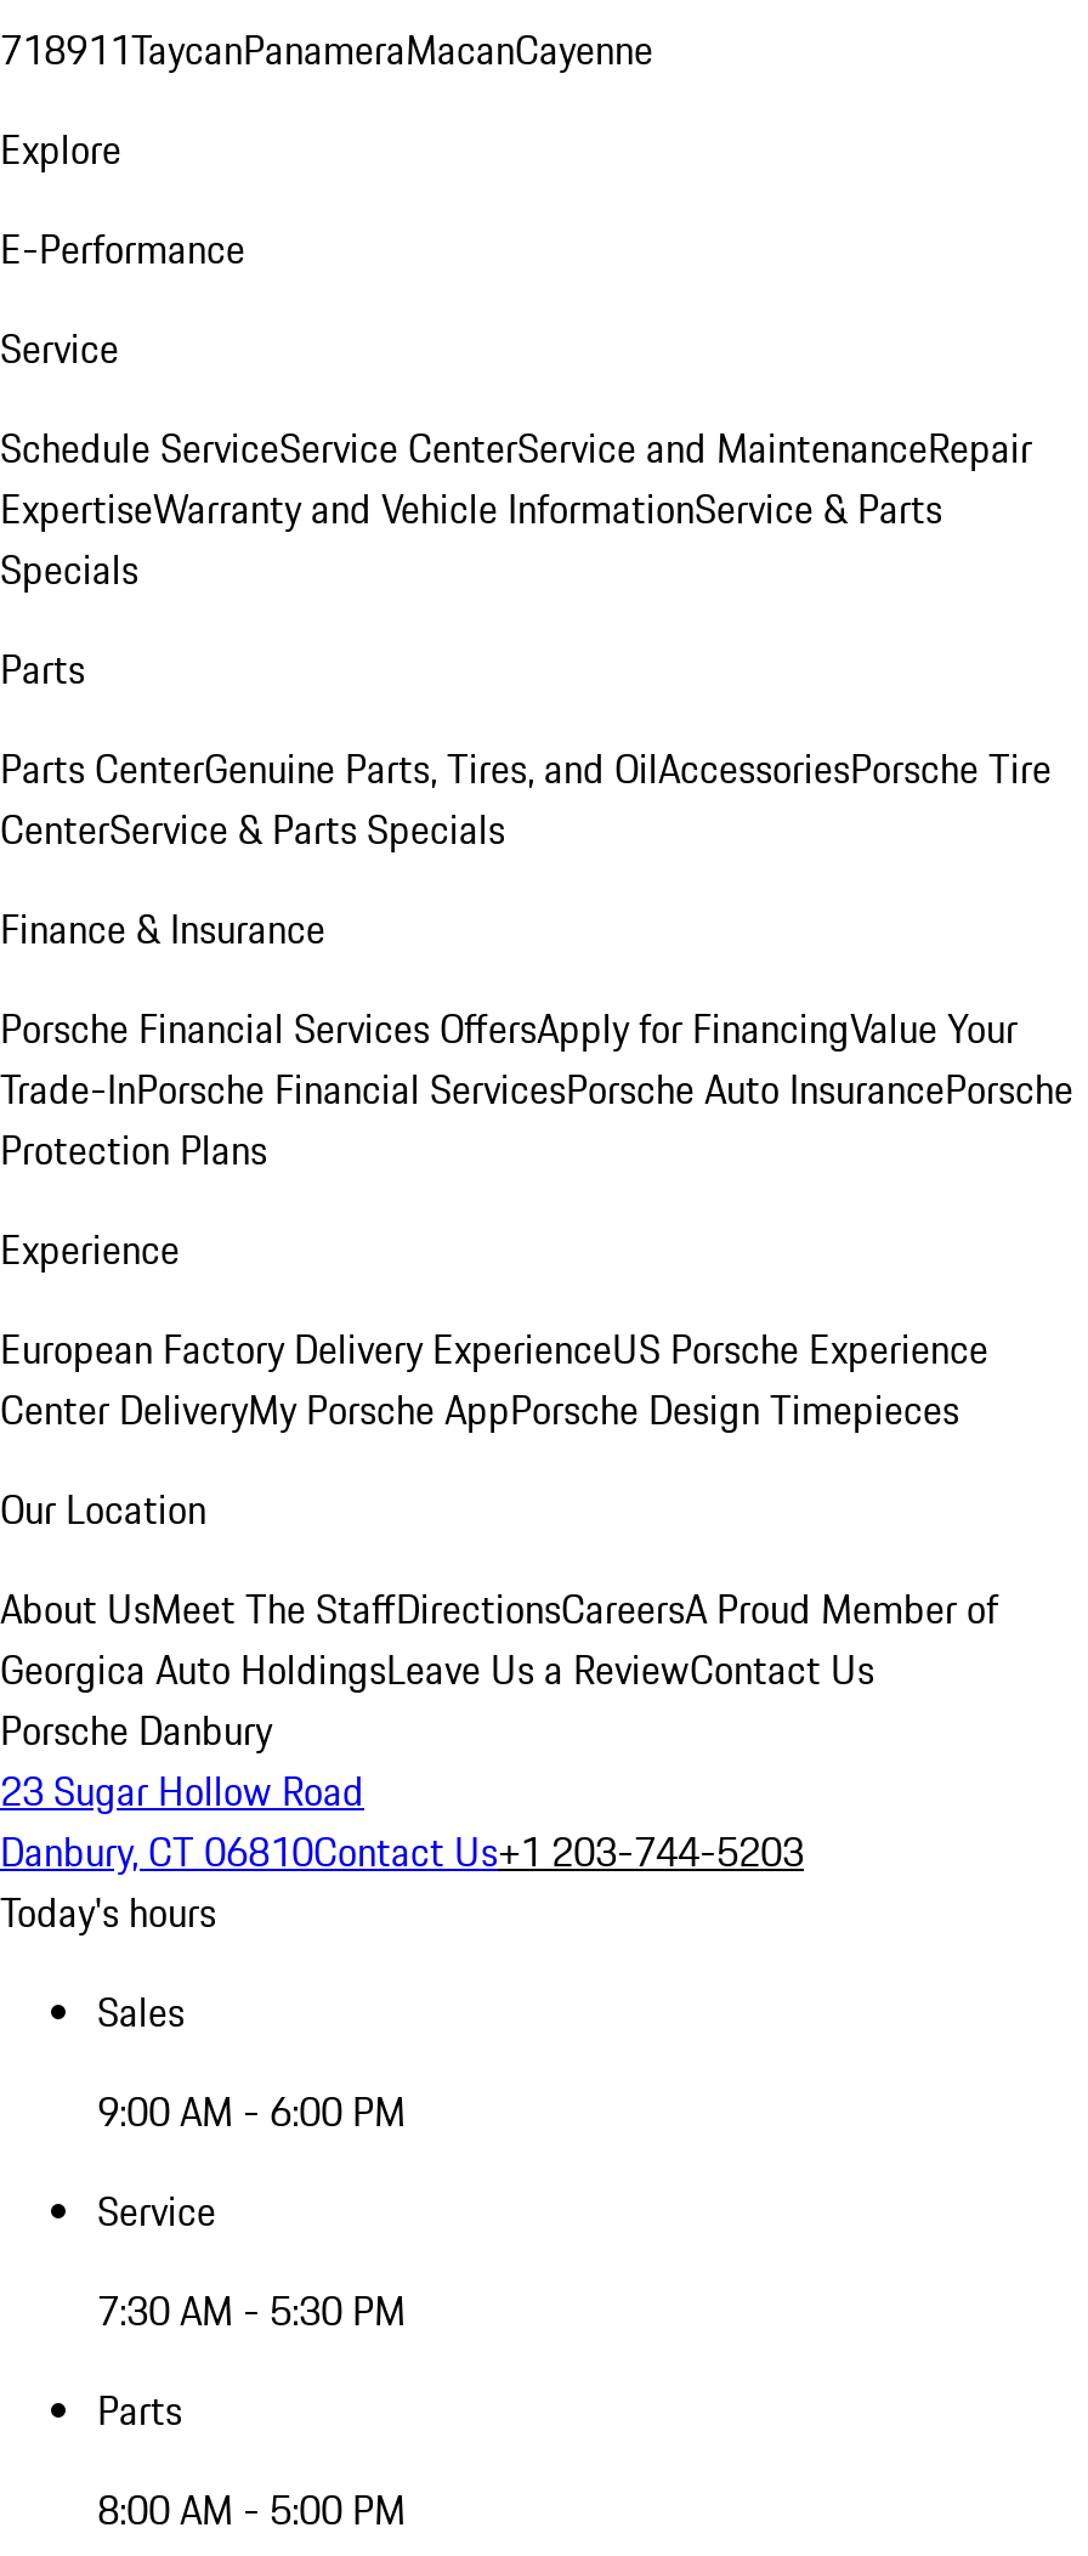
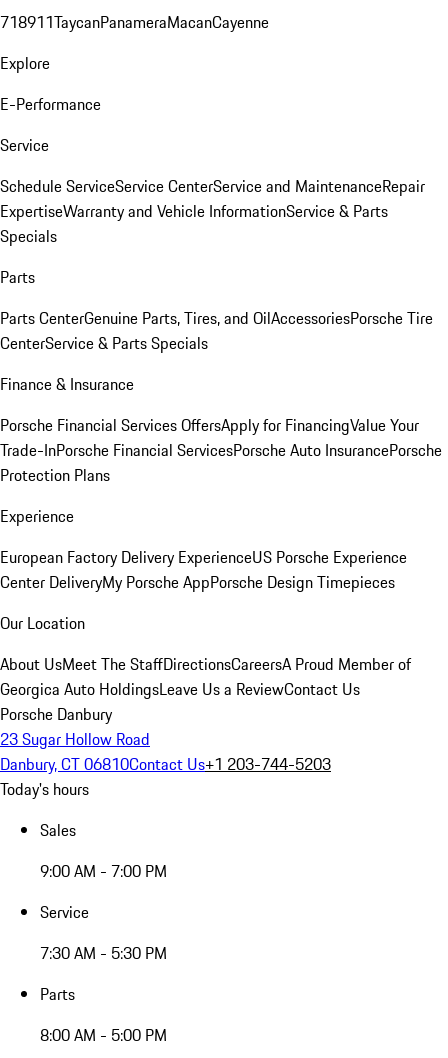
[97,2082,406,2141] 9:00 AM - 6:00 PM -> [40,859,167,883] 9:00 AM - 7:00 PM

